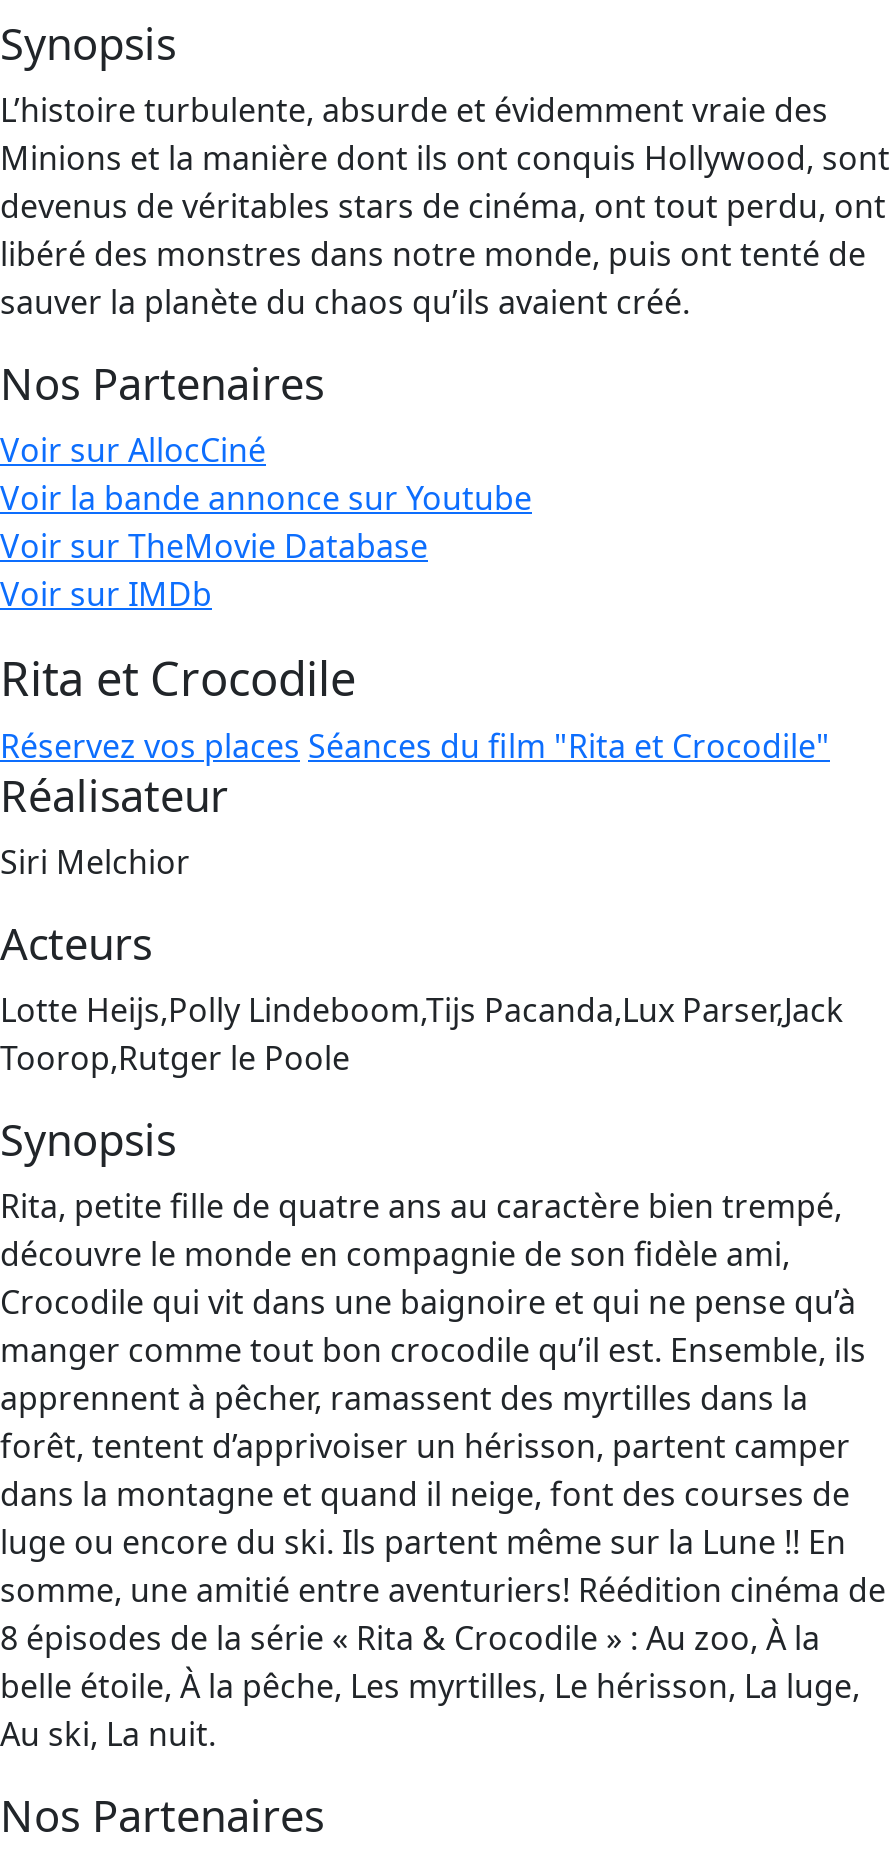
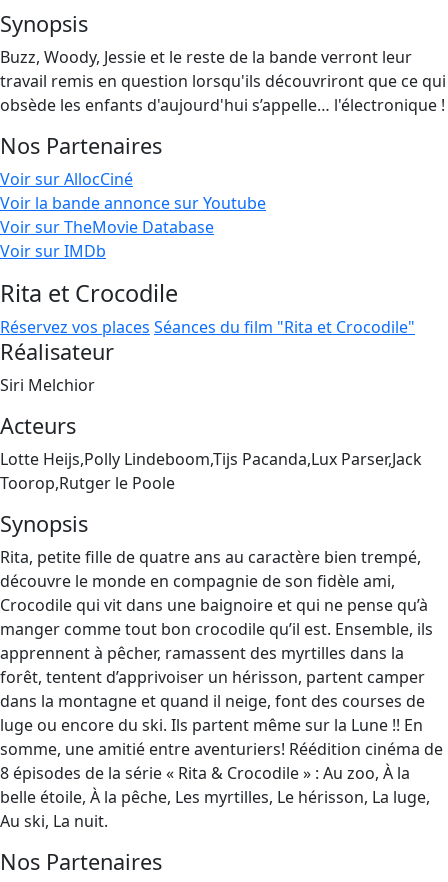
[0,88,890,324] L’histoire turbulente, absurde et évidemment vraie des | Minions et la manière dont ils ont conquis Hollywood, sont | devenus de véritables stars de cinéma, ont tout perdu, ont | libéré des monstres dans notre monde, puis ont tenté de | sauver la planète du chaos qu’ils avaient créé. -> [0,46,446,116] Buzz, Woody, Jessie et le reste de la bande verront leur | travail remis en question lorsqu'ils découvriront que ce qui | obsède les enfants d'aujourd'hui s’appelle… l'électronique !

